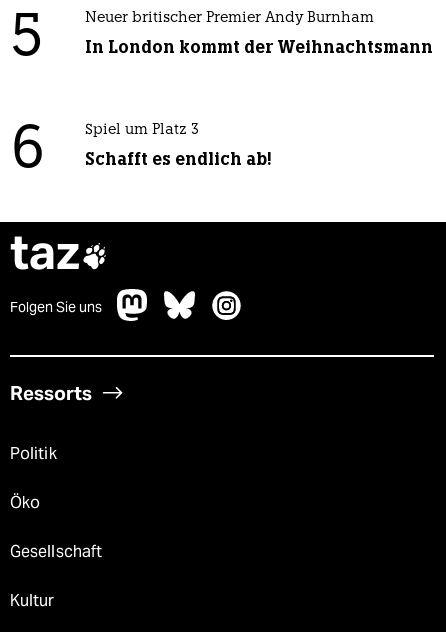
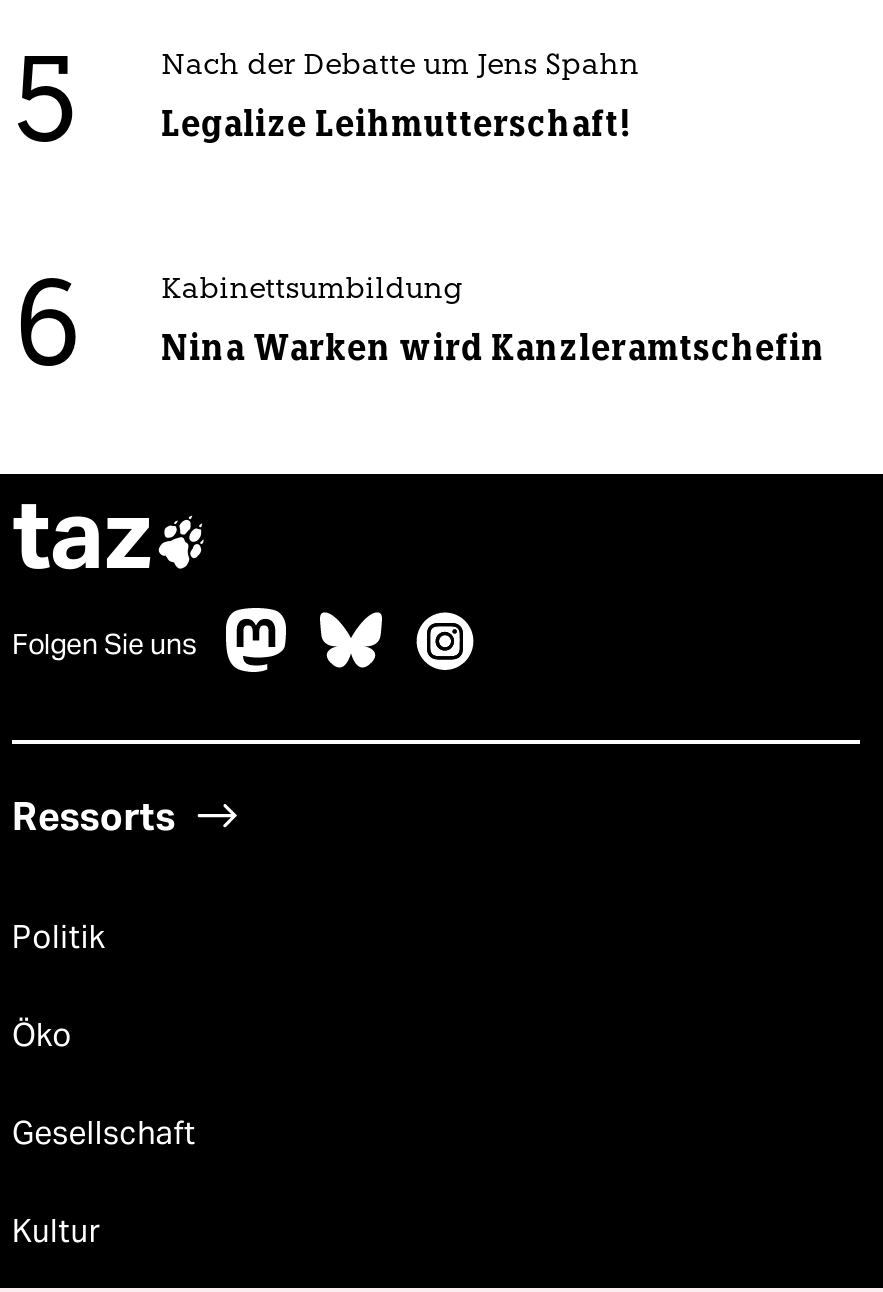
[85,11,374,26] Neuer britischer Premier Andy Burnham -> [161,52,639,82] Nach der Debatte um Jens Spahn
[85,36,433,58] In London kommt der Weihnachtsmann -> [161,102,629,146] Legalize Leihmutterschaft!
[85,123,199,138] Spiel um Platz 3 -> [161,276,463,306] Kabinettsumbildung
[85,148,272,170] Schafft es endlich ab! -> [161,326,825,370] Nina Warken wird Kanzleramtschefin

